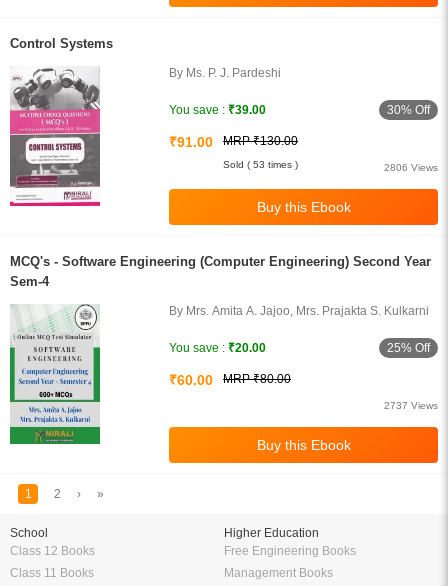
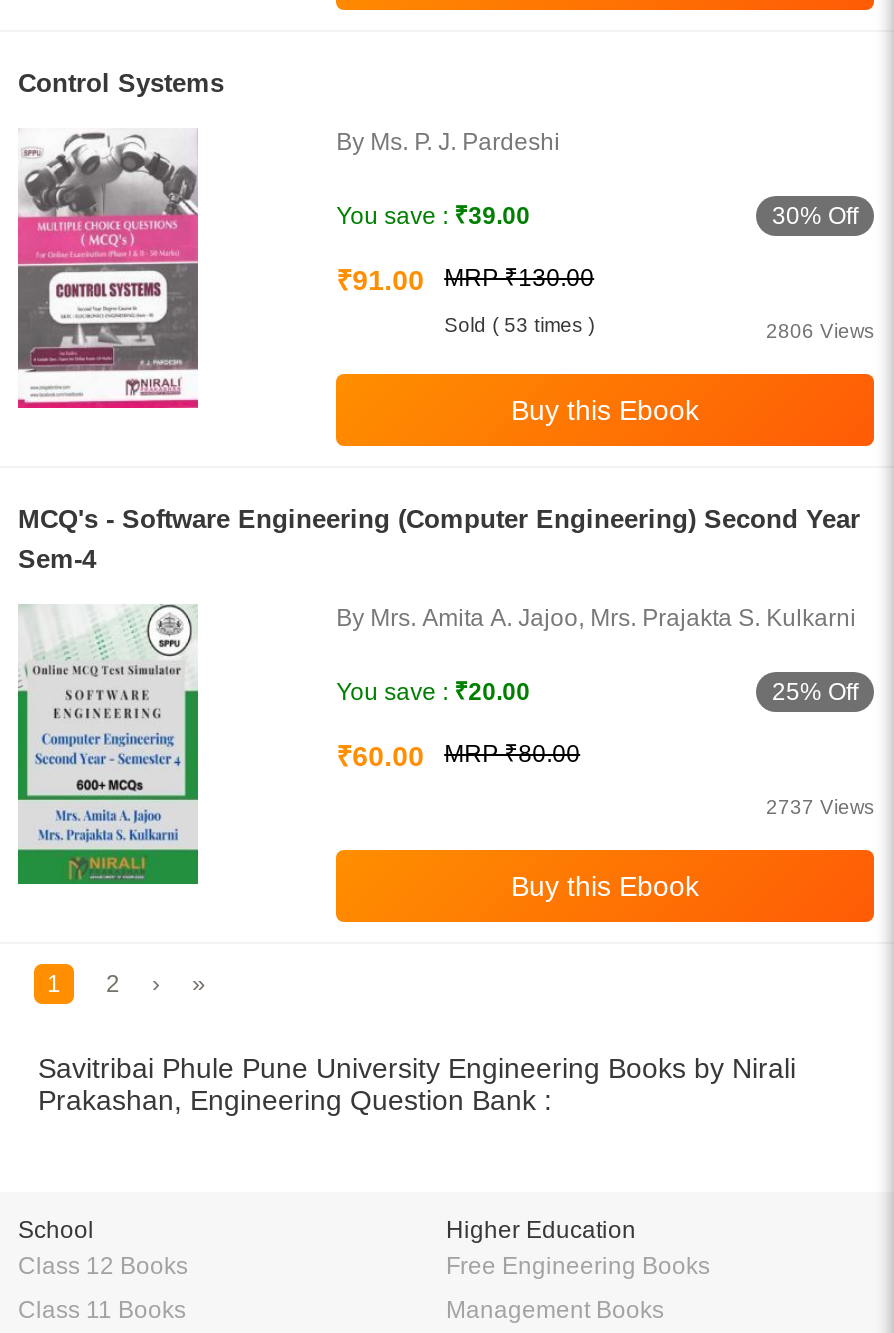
none -> [38,1052,796,1116] Savitribai Phule Pune University Engineering Books by Nirali | Prakashan, Engineering Question Bank :

